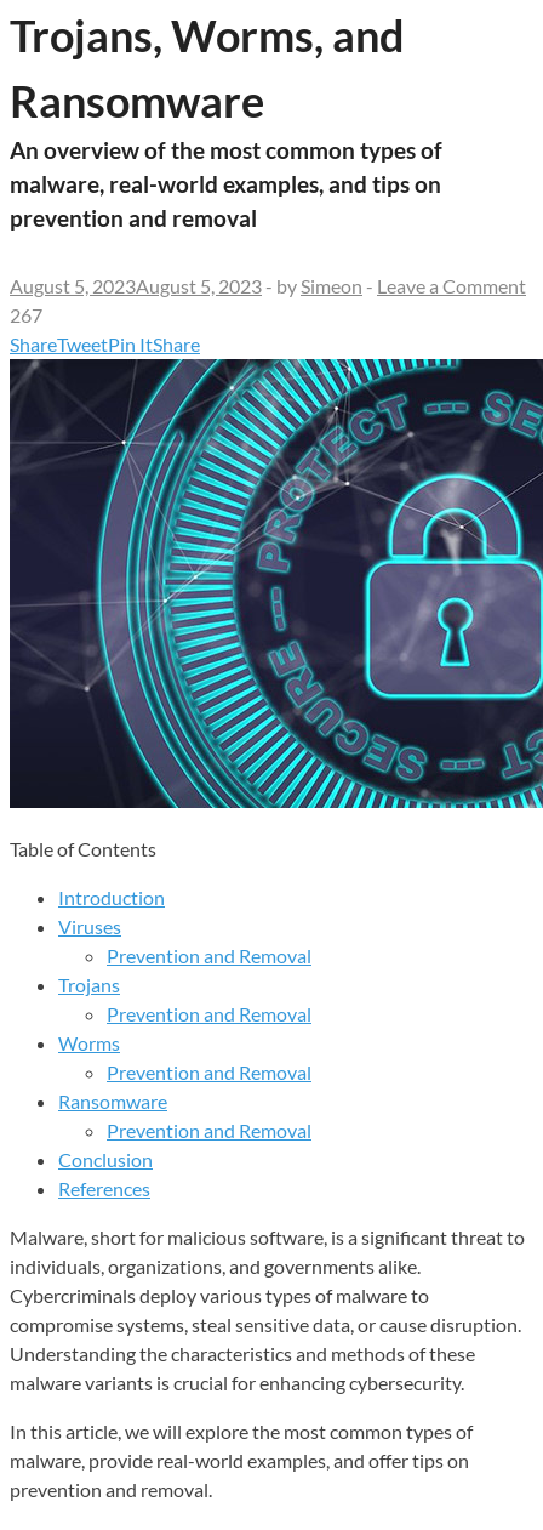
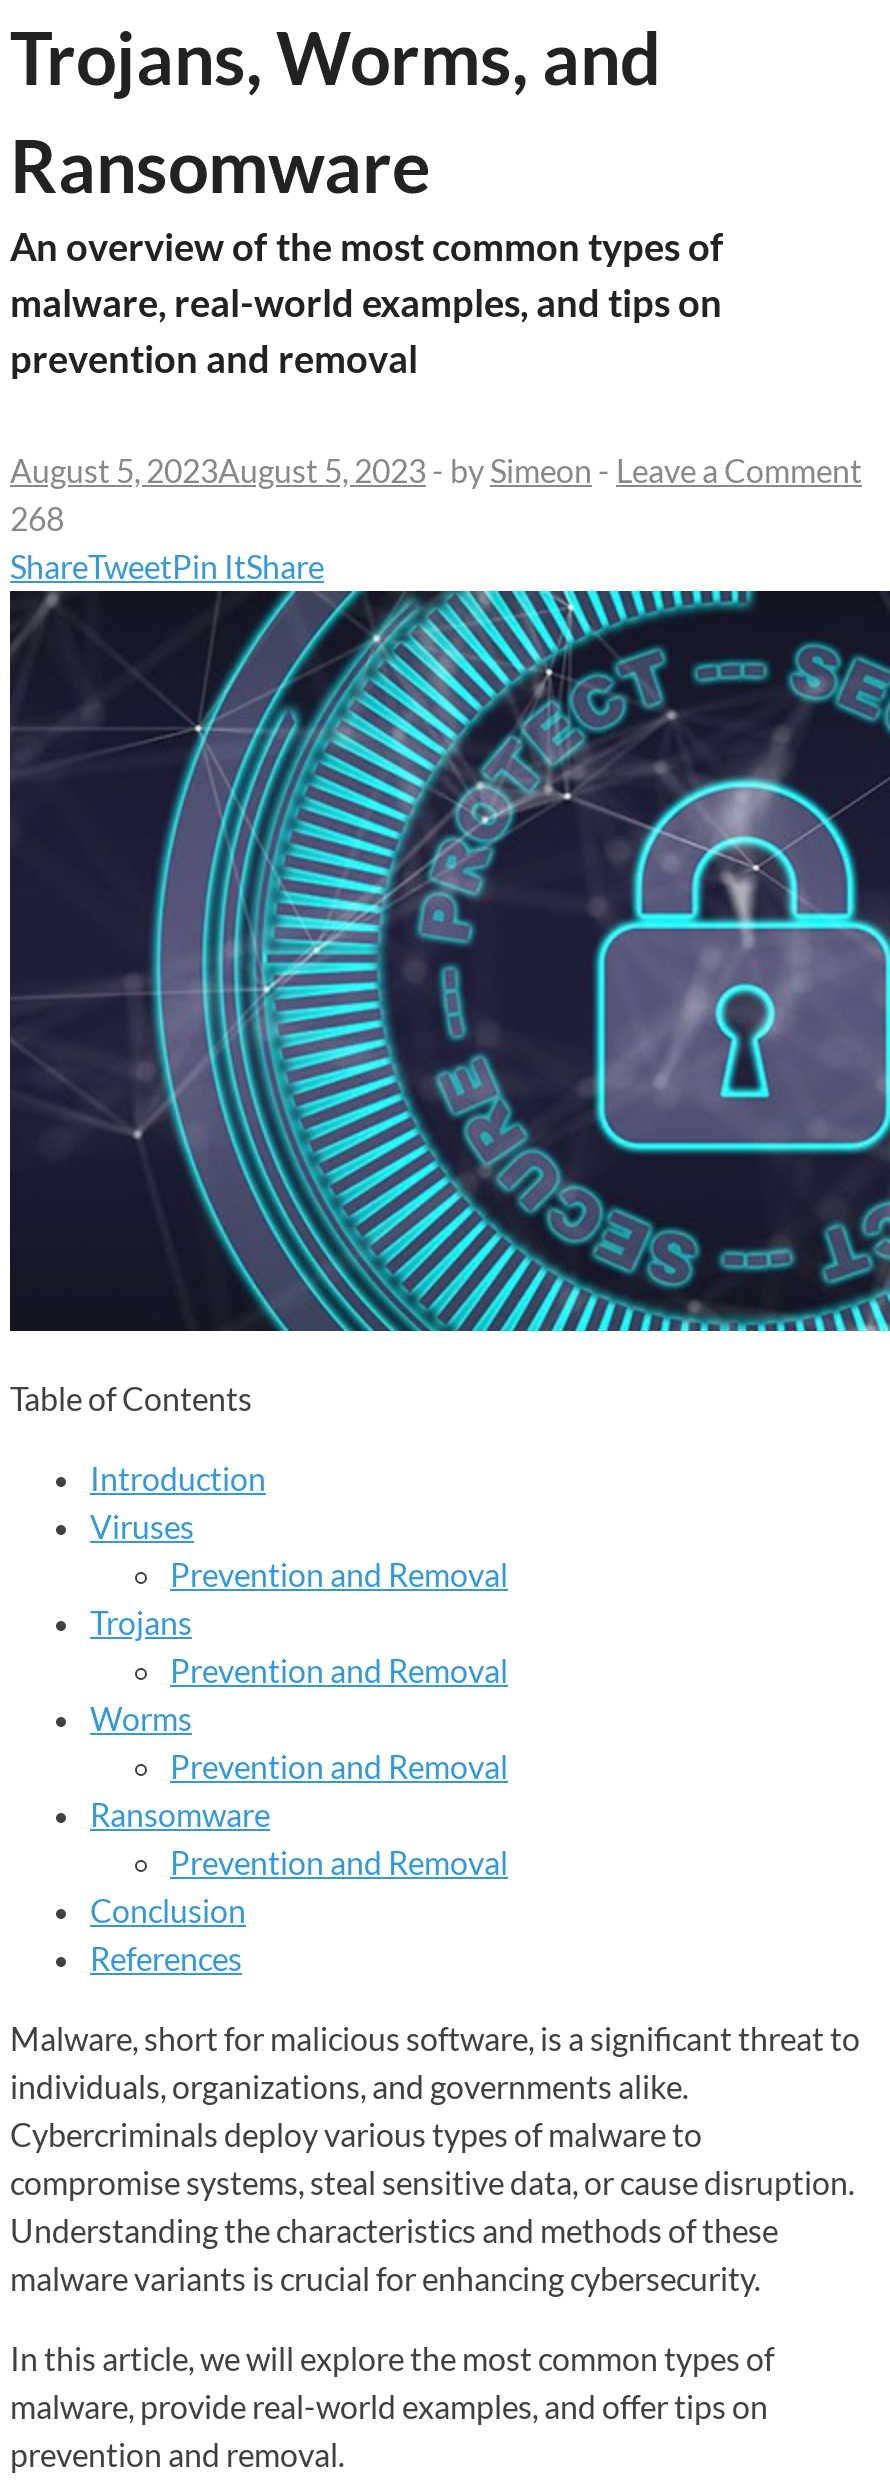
[10,303,42,326] 267 -> [10,499,64,537] 268

